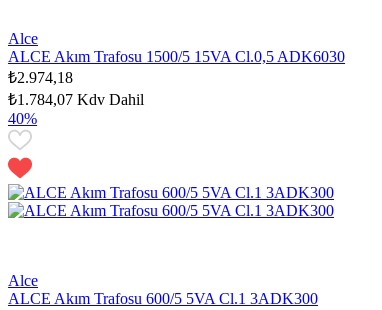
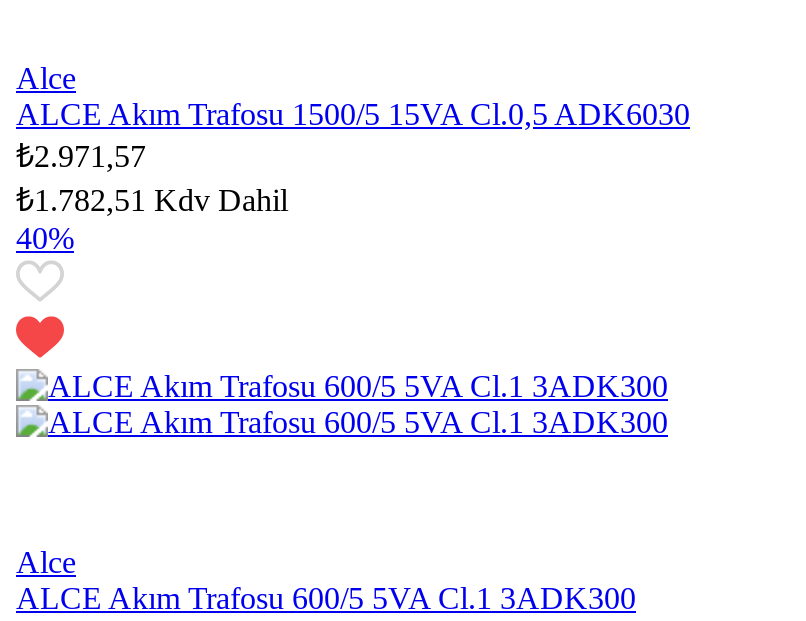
[8,69,73,86] ₺2.974,18 -> [16,139,146,173] ₺2.971,57
[8,91,144,108] ₺1.784,07 Kdv Dahil -> [16,183,288,217] ₺1.782,51 Kdv Dahil

